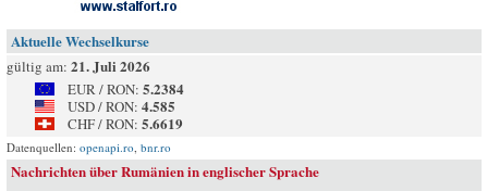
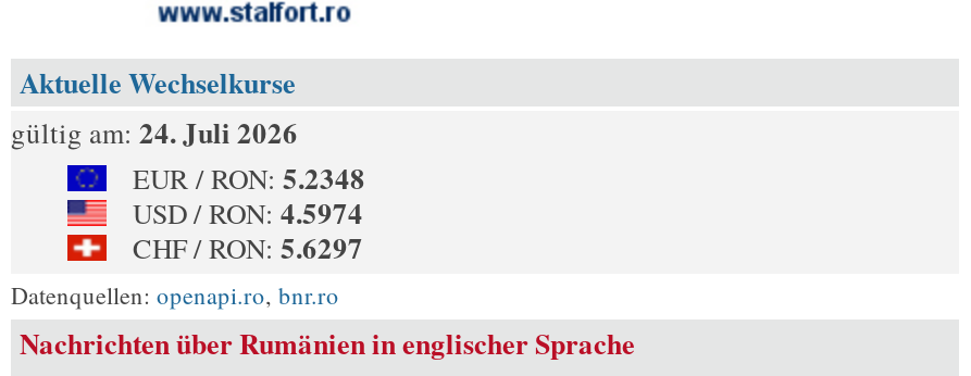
[7,55,150,76] gültig am: 21. Juli 2026 -> [11,111,298,152] gültig am: 24. Juli 2026
[68,78,184,99] EUR / RON: 5.2384 -> [133,156,365,198] EUR / RON: 5.2348
[68,95,175,116] USD / RON: 4.585 -> [133,191,363,233] USD / RON: 4.5974
[68,113,183,133] CHF / RON: 5.6619 -> [133,226,363,267] CHF / RON: 5.6297

